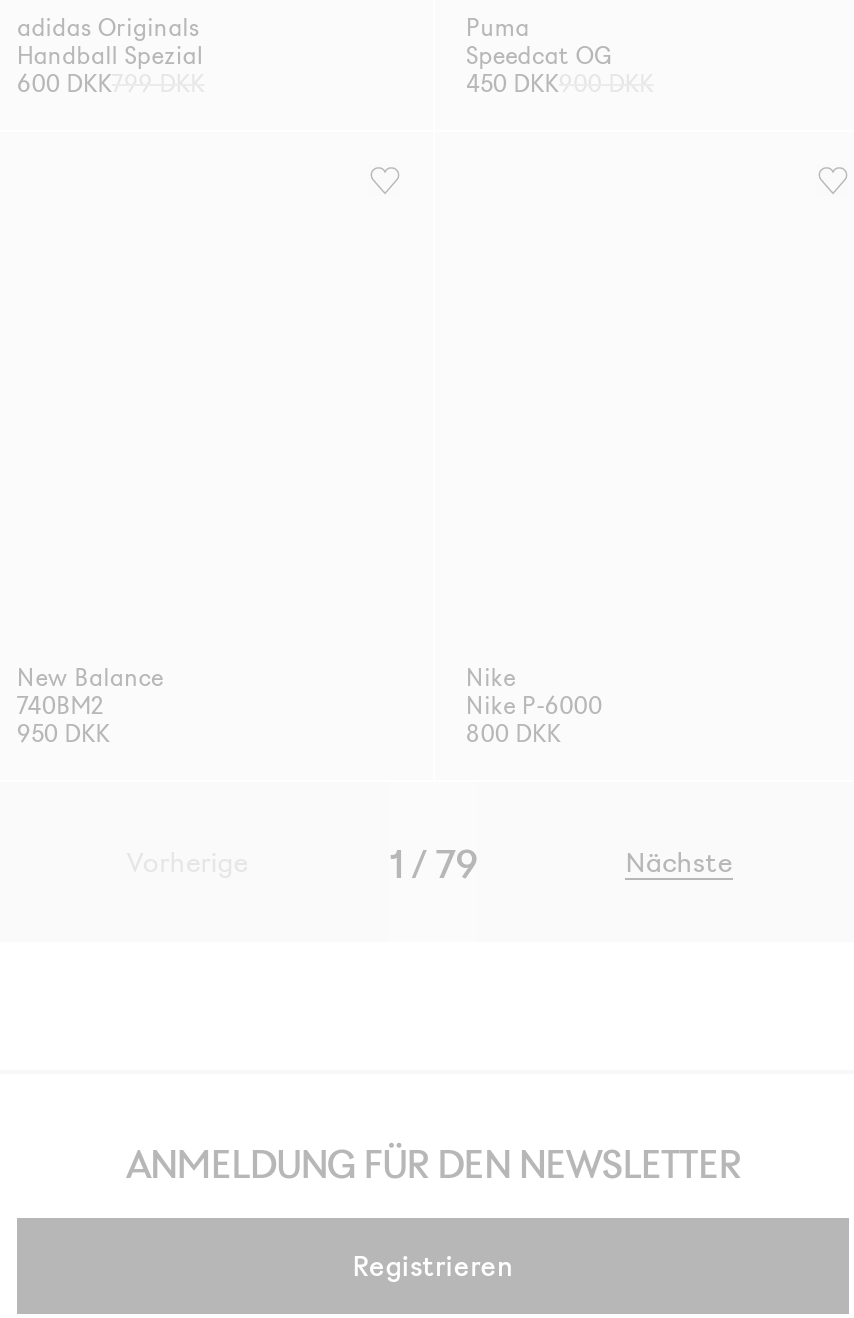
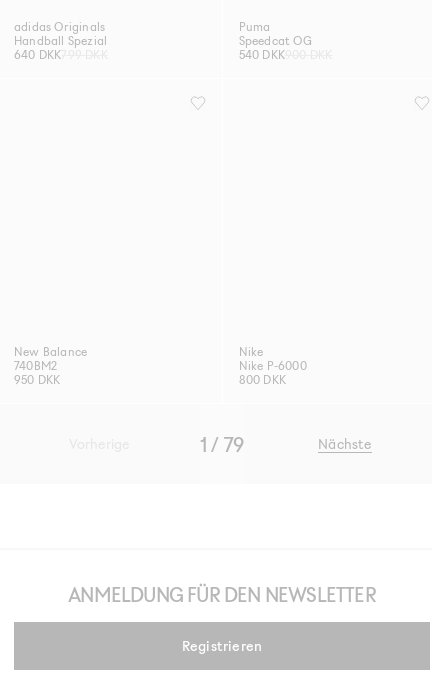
[17,68,205,98] 600 DKK 799 DKK -> [14,47,108,62] 640 DKK 799 DKK
[466,68,654,98] 450 DKK 900 DKK -> [238,47,332,62] 540 DKK 900 DKK

